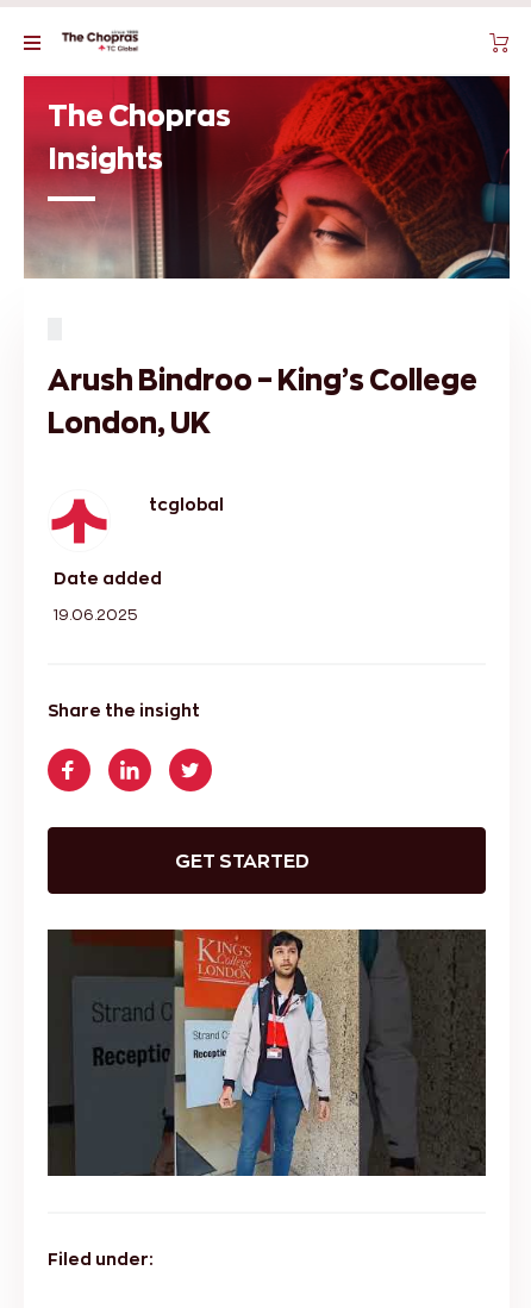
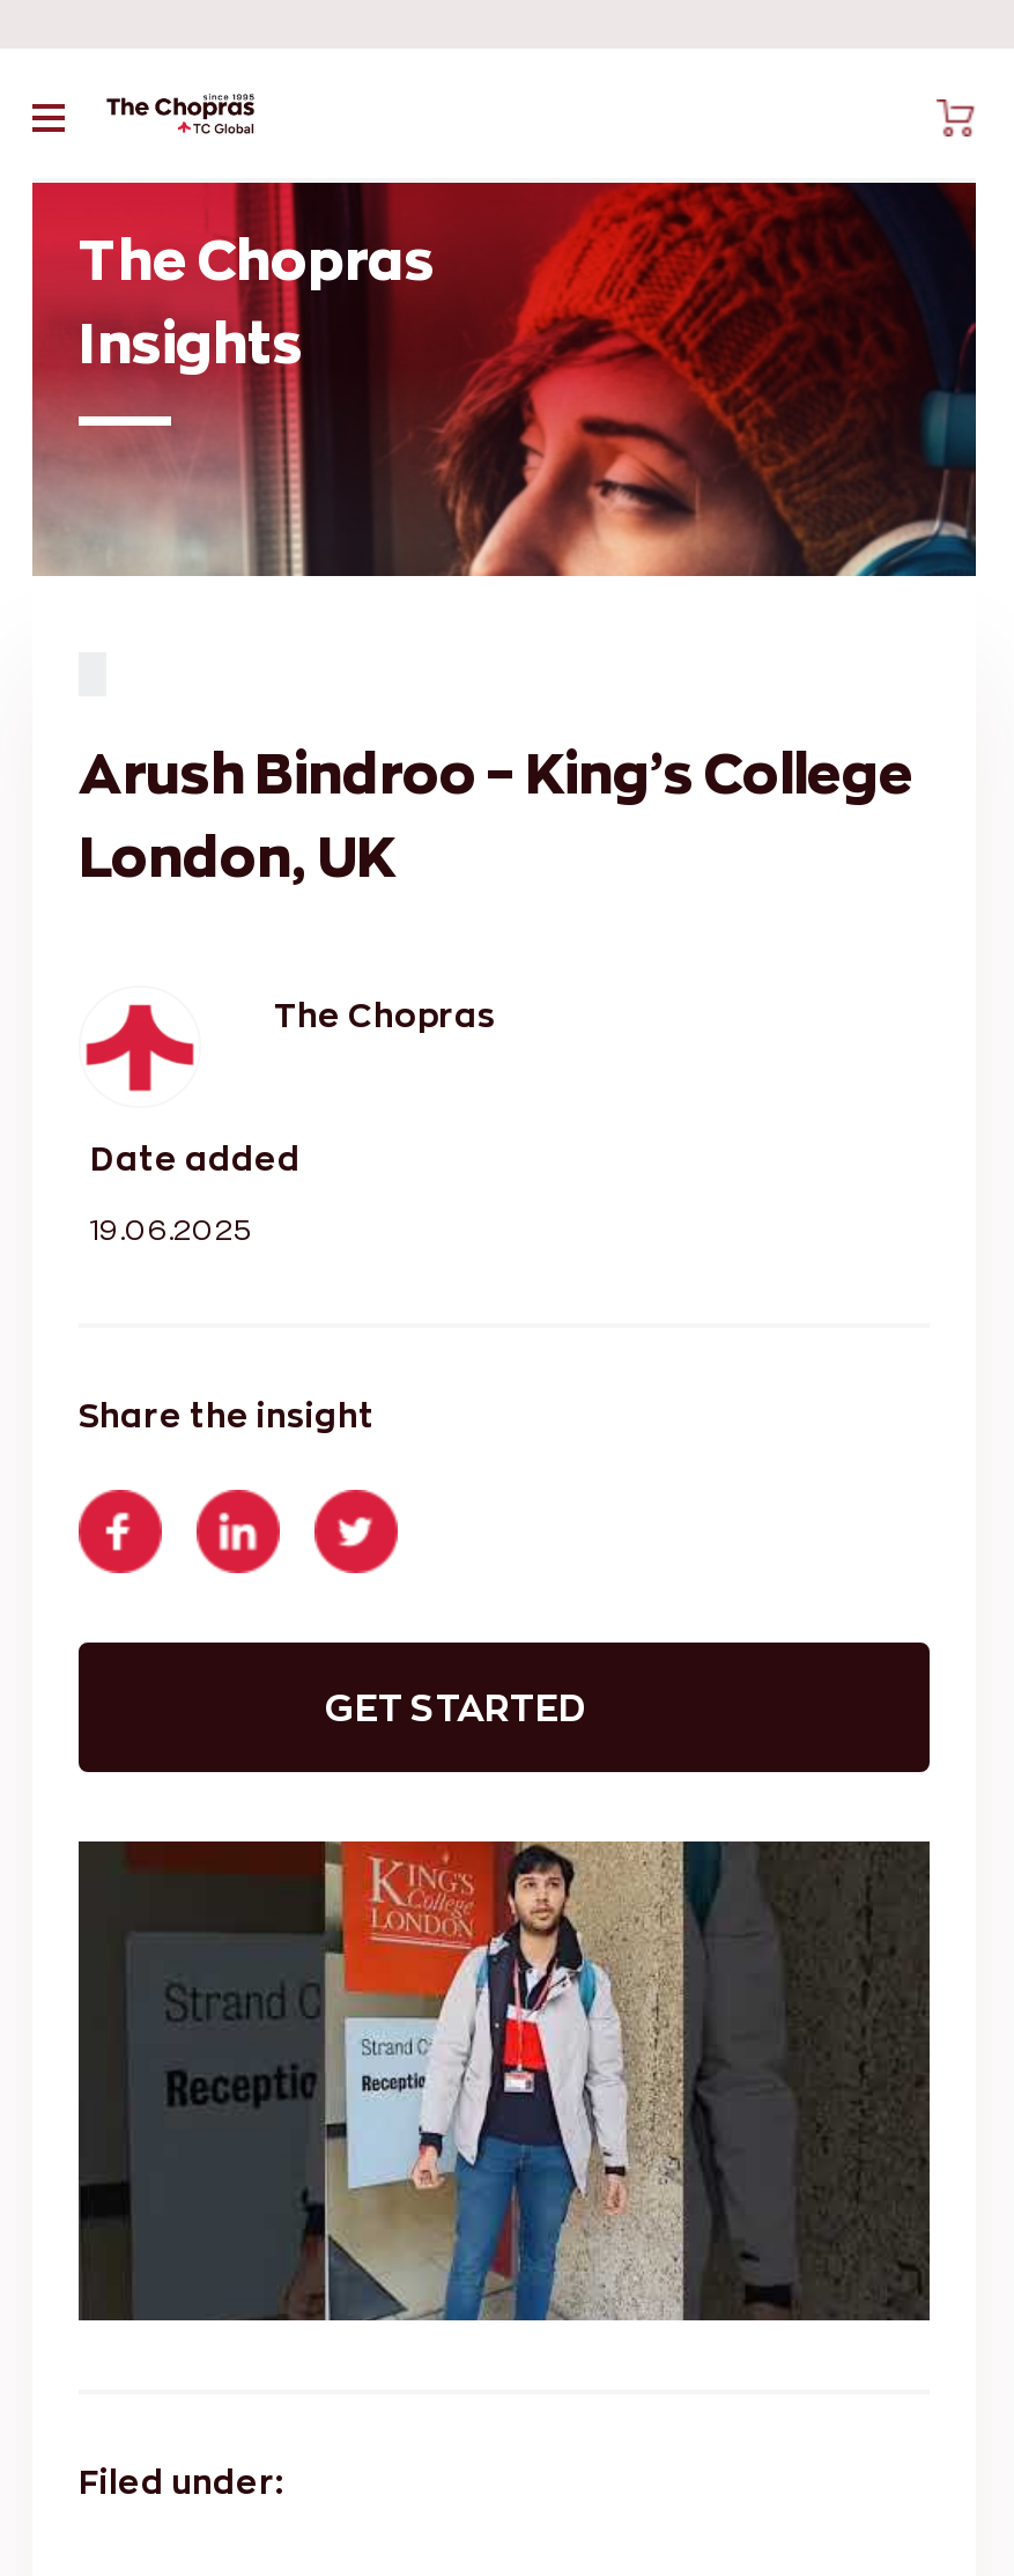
[148,495,223,513] tcglobal -> [274,997,496,1031] The Chopras

